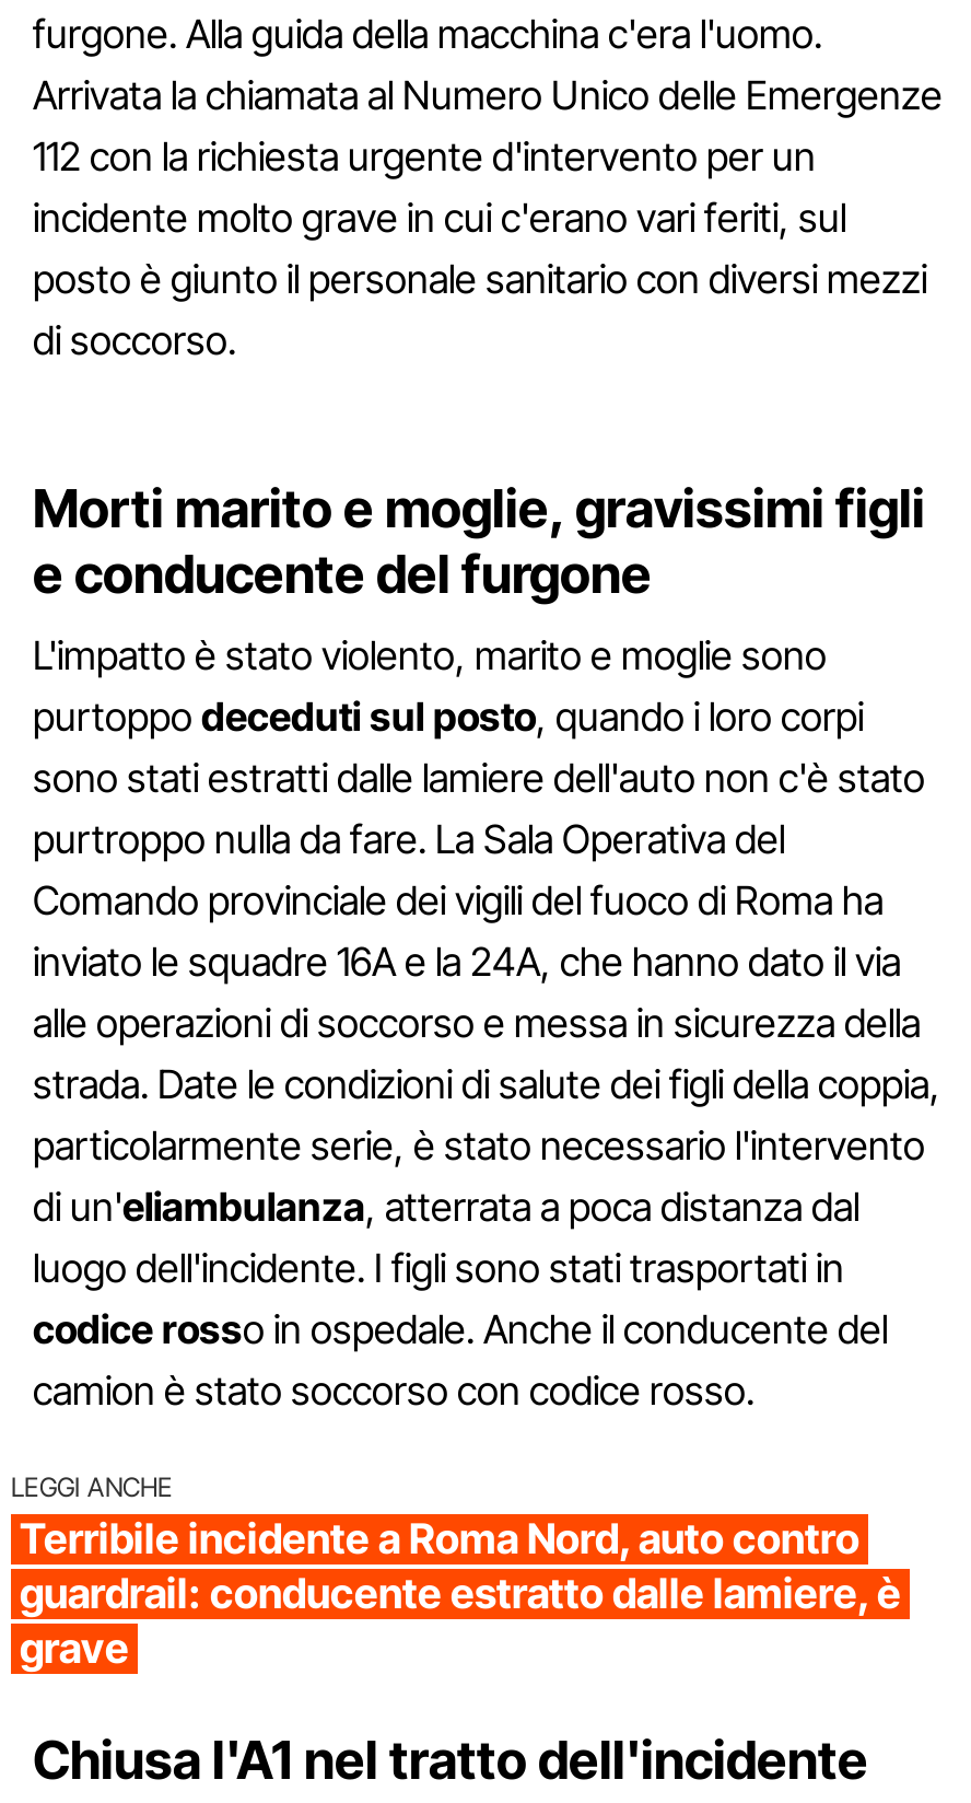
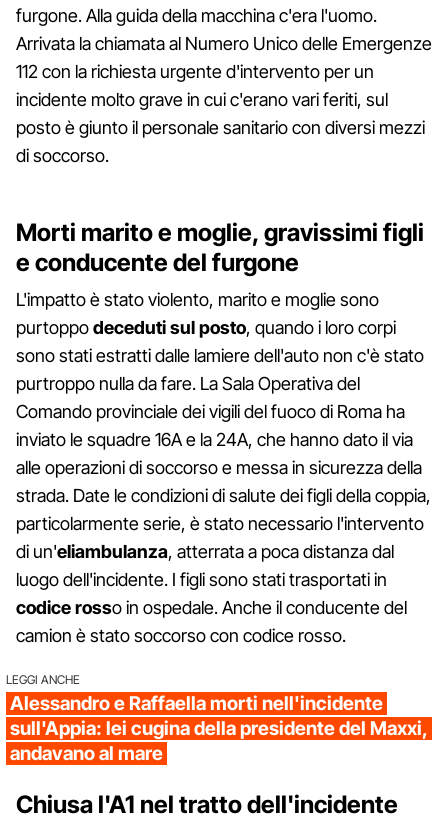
[20,1514,901,1674] Terribile incidente a Roma Nord, auto contro | guardrail: conducente estratto dalle lamiere, è | grave -> [10,692,428,765] Alessandro e Raffaella morti nell'incidente | sull'Appia: lei cugina della presidente del Maxxi, | andavano al mare

